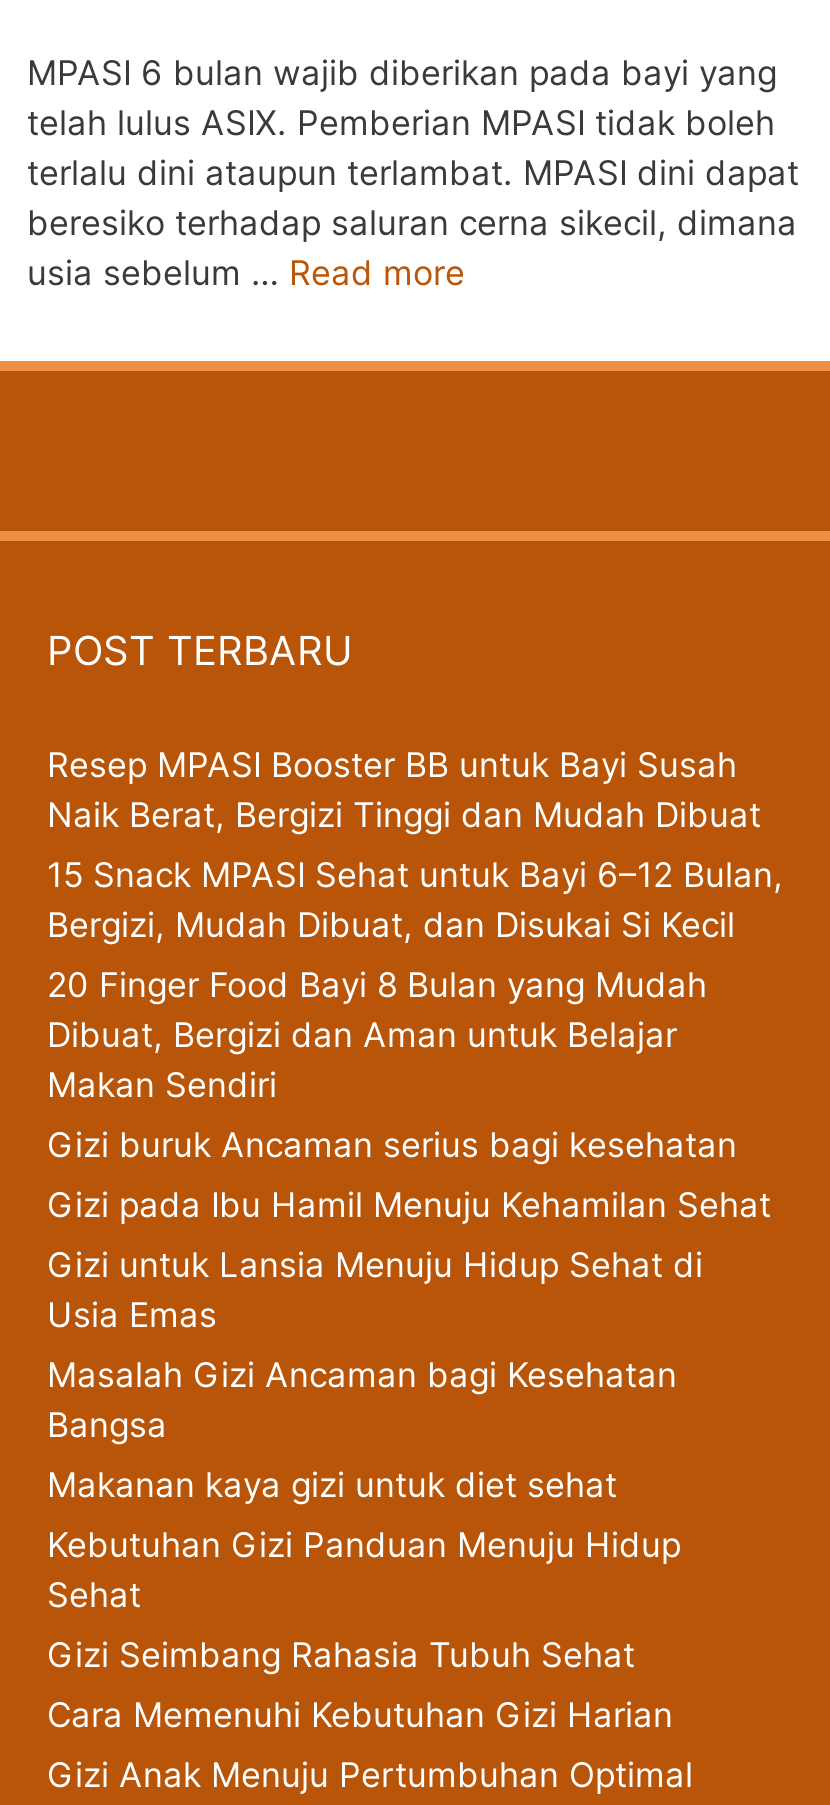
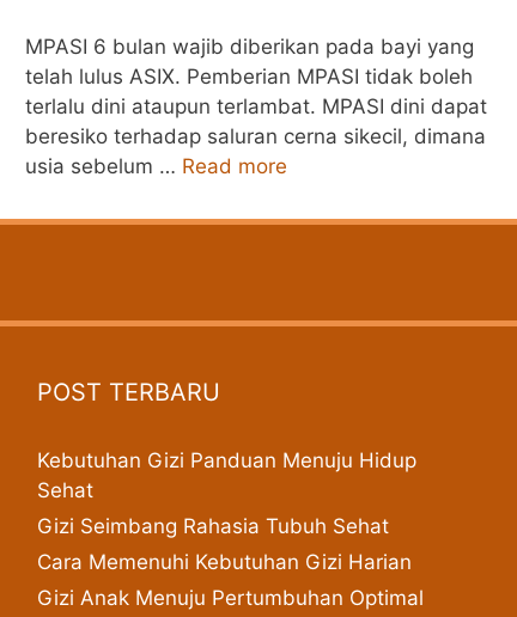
[47,744,783,1504] Resep MPASI Booster BB untuk Bayi Susah | Naik Berat, Bergizi Tinggi dan Mudah Dibuat | 15 Snack MPASI Sehat untuk Bayi 6–12 Bulan, | Bergizi, Mudah Dibuat, dan Disukai Si Kecil | 20 Finger Food Bayi 8 Bulan yang Mudah | Dibuat, Bergizi dan Aman untuk Belajar | Makan Sendiri | Gizi buruk Ancaman serius bagi kesehatan | Gizi pada Ibu Hamil Menuju Kehamilan Sehat | Gizi untuk Lansia Menuju Hidup Sehat di | Usia Emas | Masalah Gizi Ancaman bagi Kesehatan | Bangsa | Makanan kaya gizi untuk diet sehat -> none

